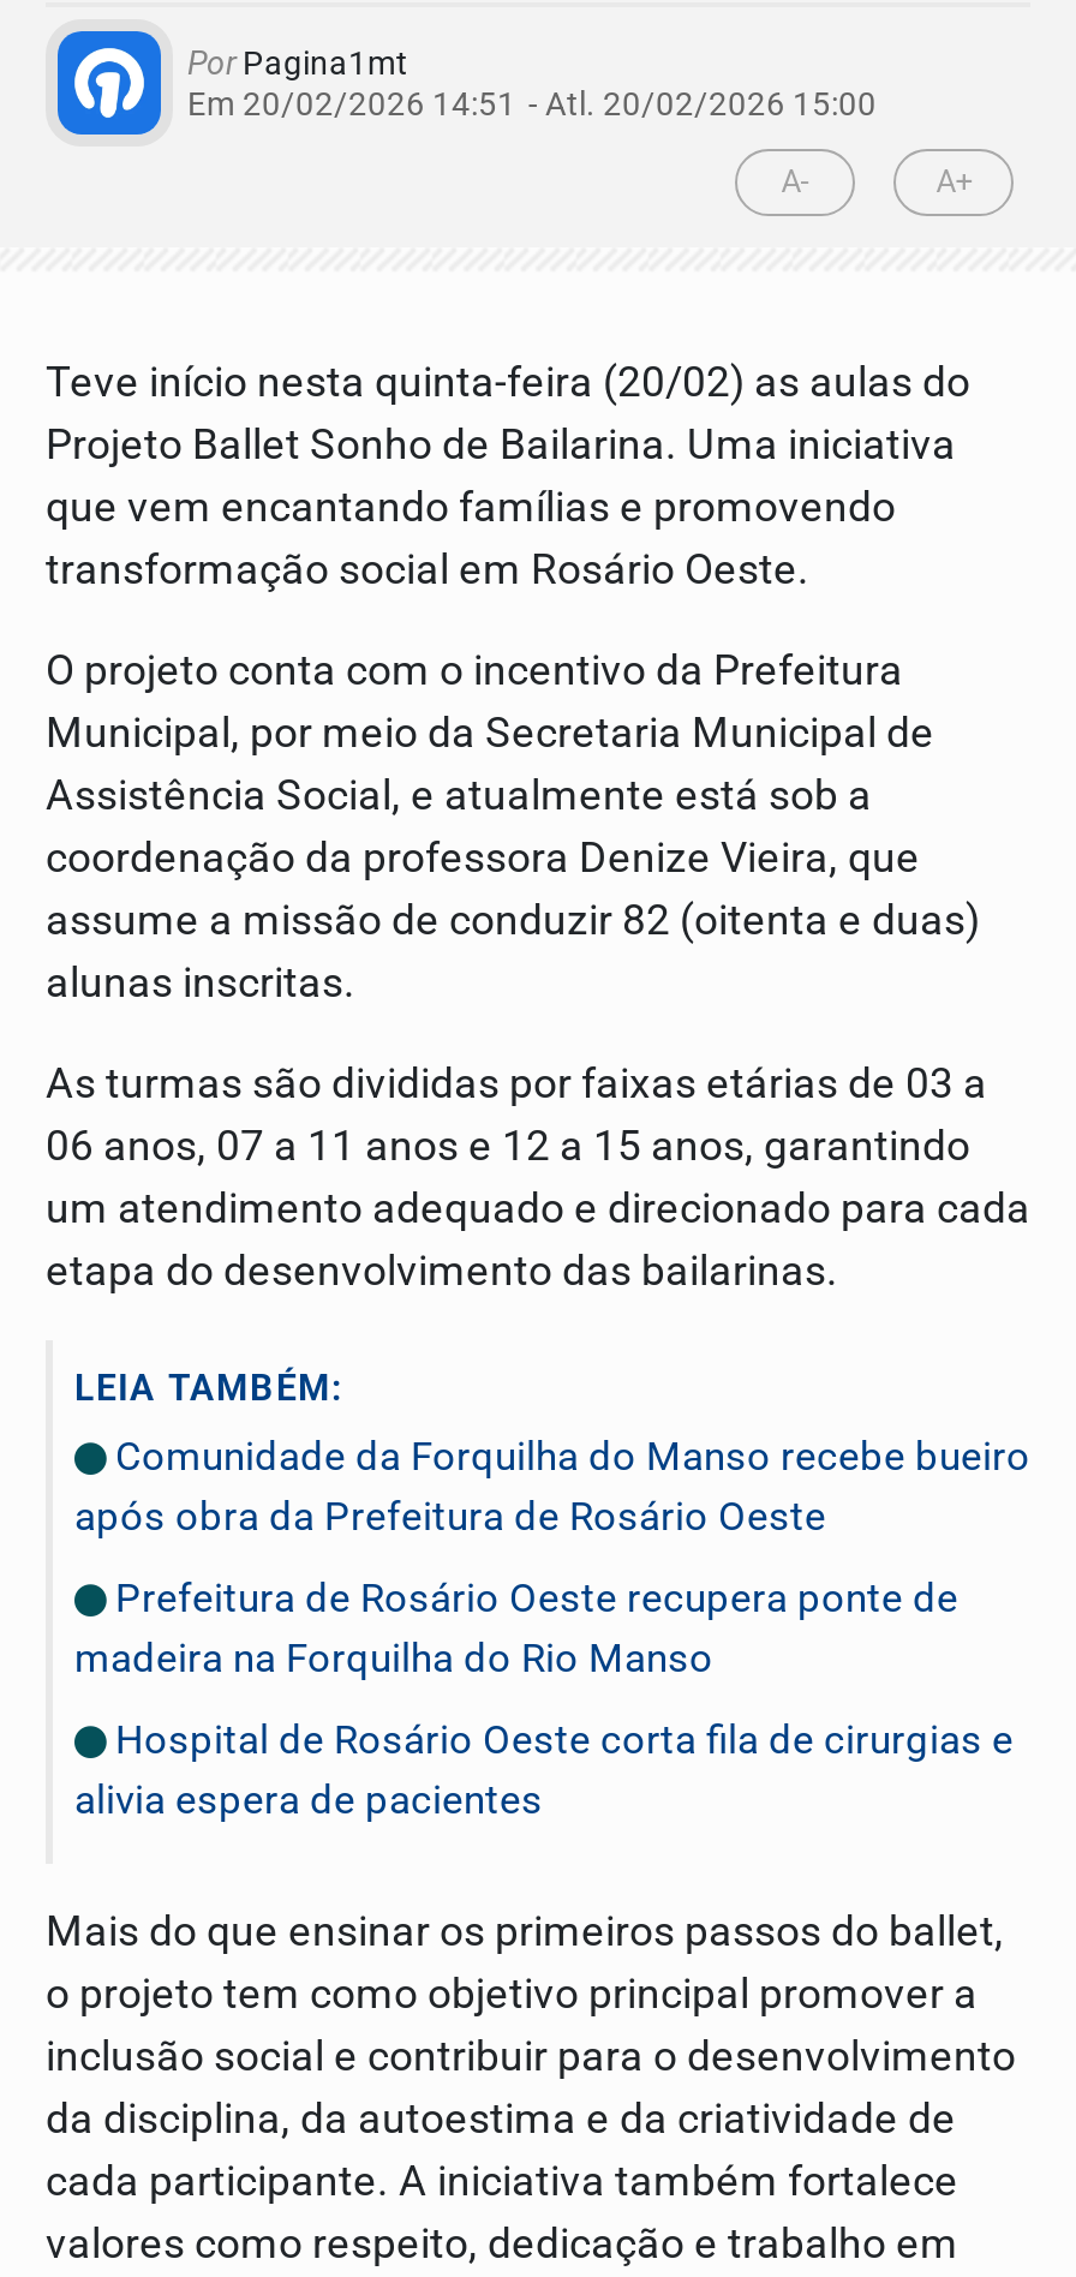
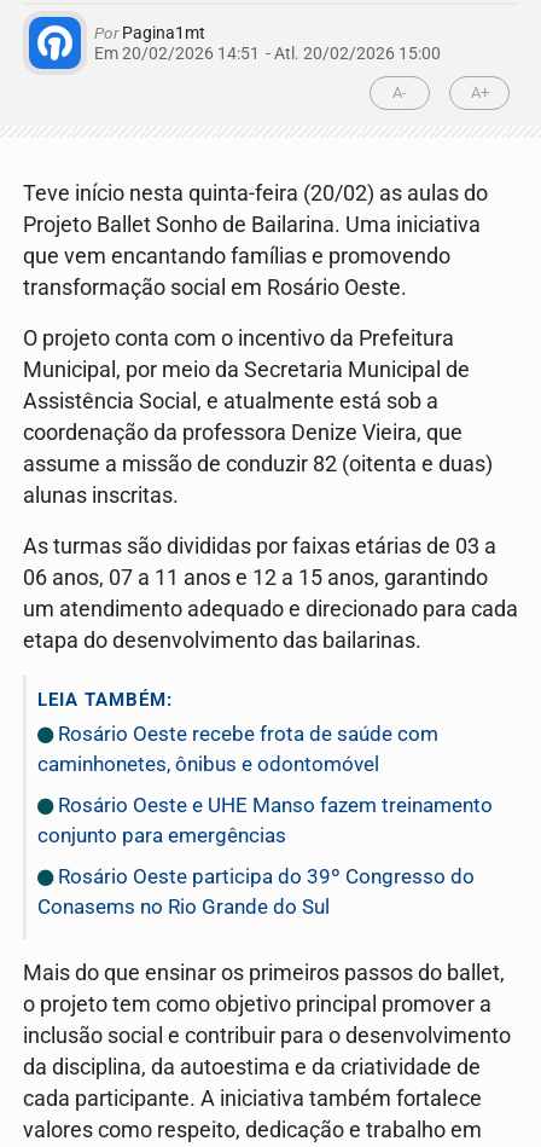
[74,1431,1030,1539] Comunidade da Forquilha do Manso recebe bueiro | após obra da Prefeitura de Rosário Oeste -> [37,721,438,776] Rosário Oeste recebe frota de saúde com | caminhonetes, ônibus e odontomóvel
[74,1573,958,1681] Prefeitura de Rosário Oeste recupera ponte de | madeira na Forquilha do Rio Manso -> [37,793,493,847] Rosário Oeste e UHE Manso fazem treinamento | conjunto para emergências
[74,1715,1014,1823] Hospital de Rosário Oeste corta fila de cirurgias e | alivia espera de pacientes -> [37,864,475,918] Rosário Oeste participa do 39º Congresso do | Conasems no Rio Grande do Sul

